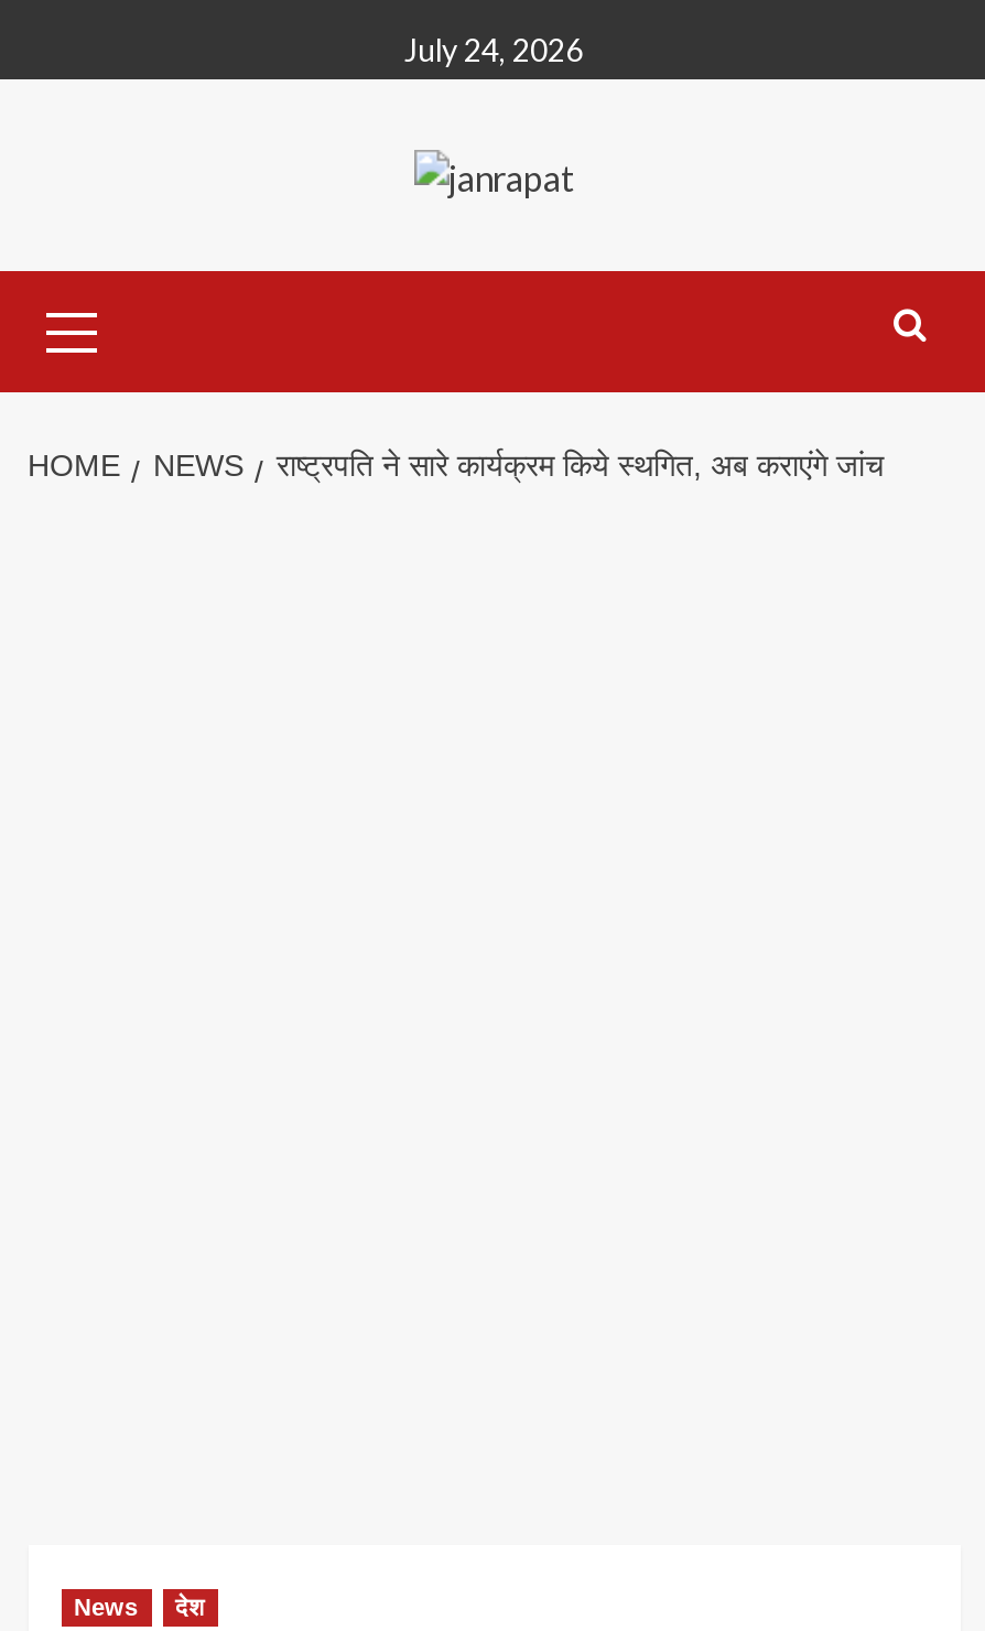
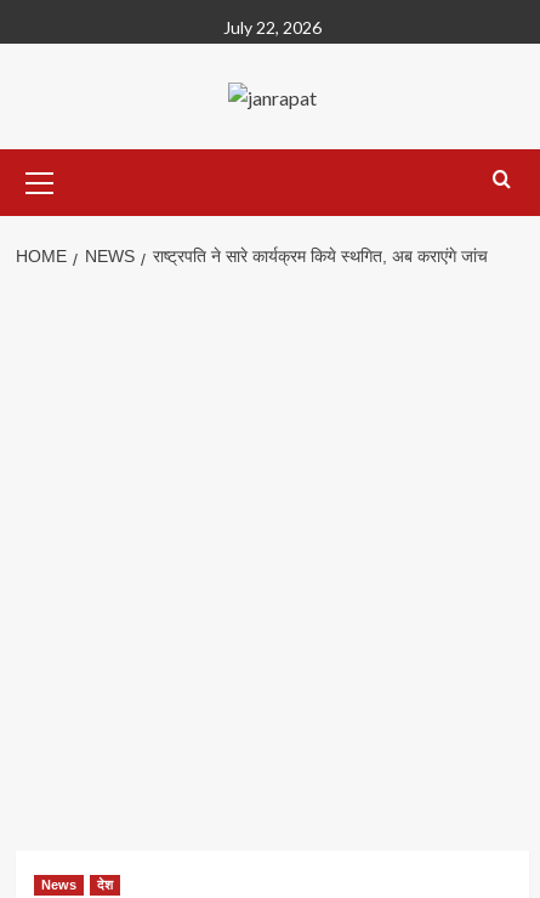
[404,31,583,68] July 24, 2026 -> [223,17,321,38] July 22, 2026

